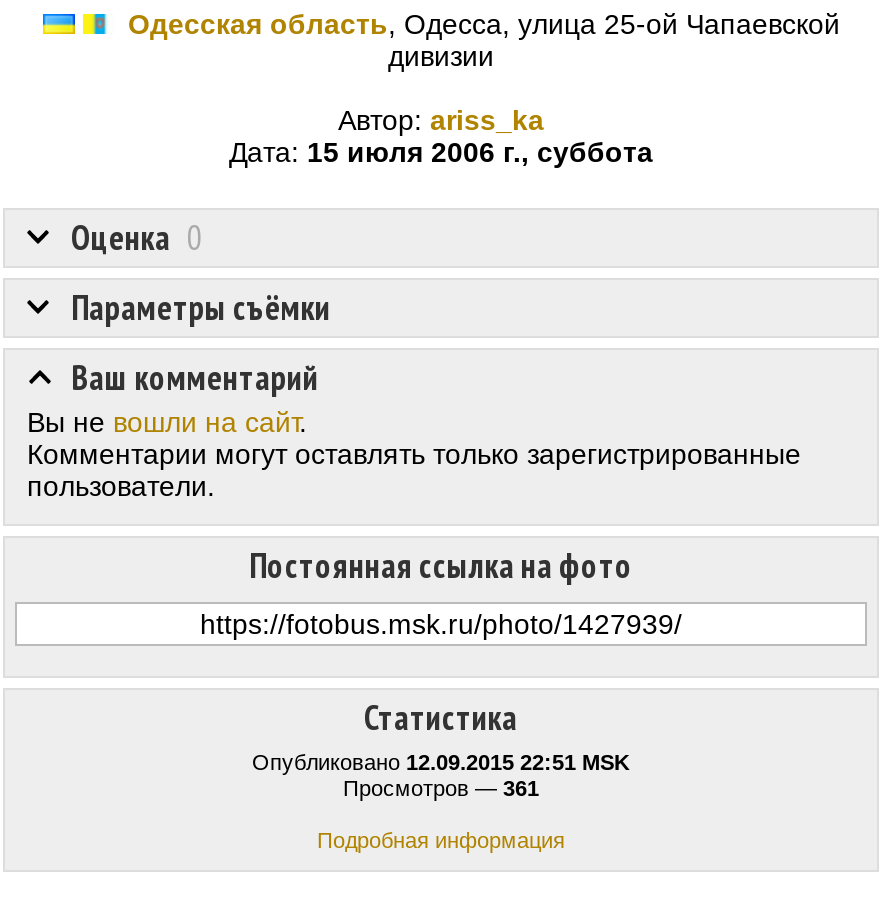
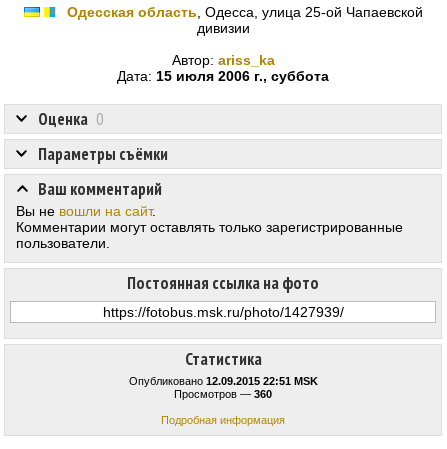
[343,776,539,800] Просмотров — 361 -> [174,388,272,400] Просмотров — 360

